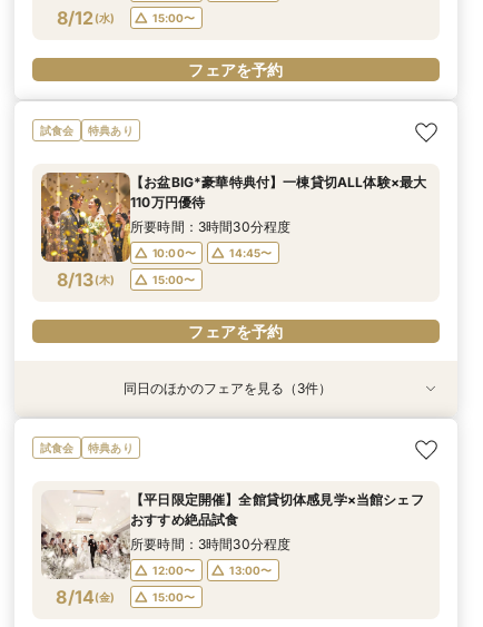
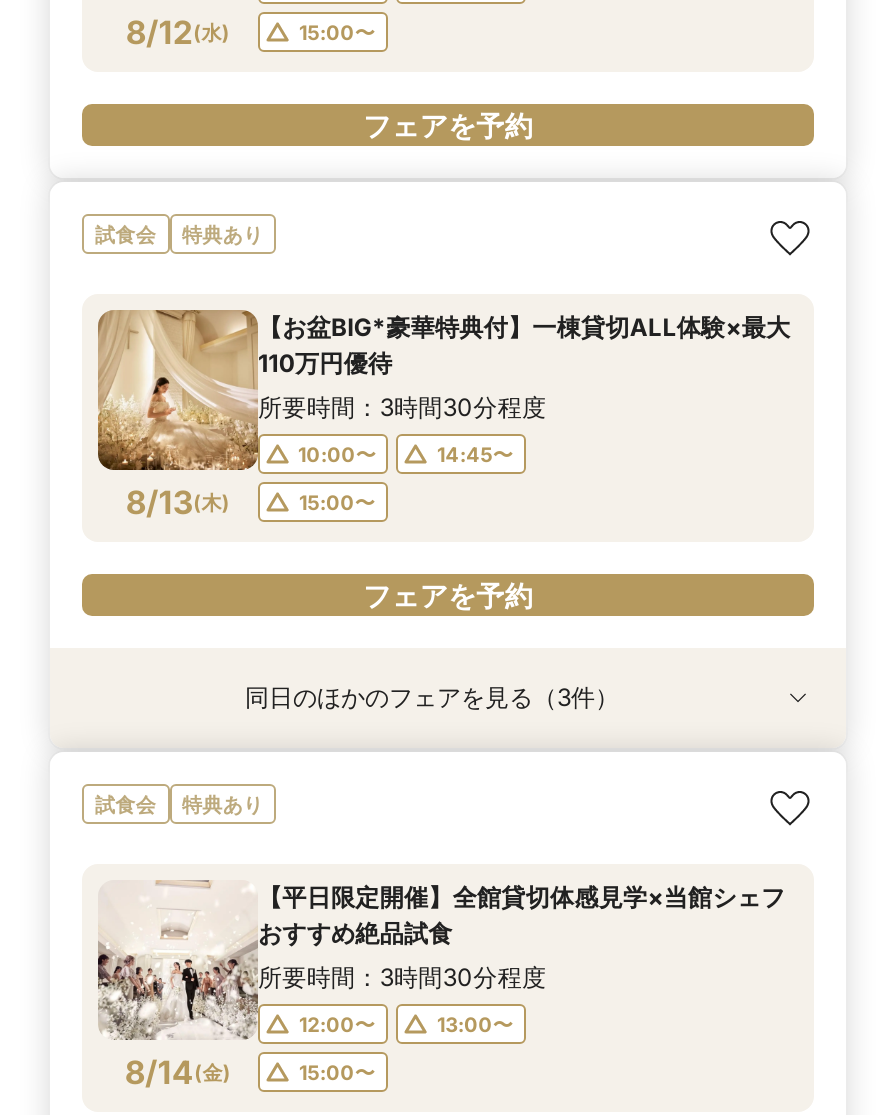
[40,173,130,263] [image] -> [96,310,260,472] [image]

